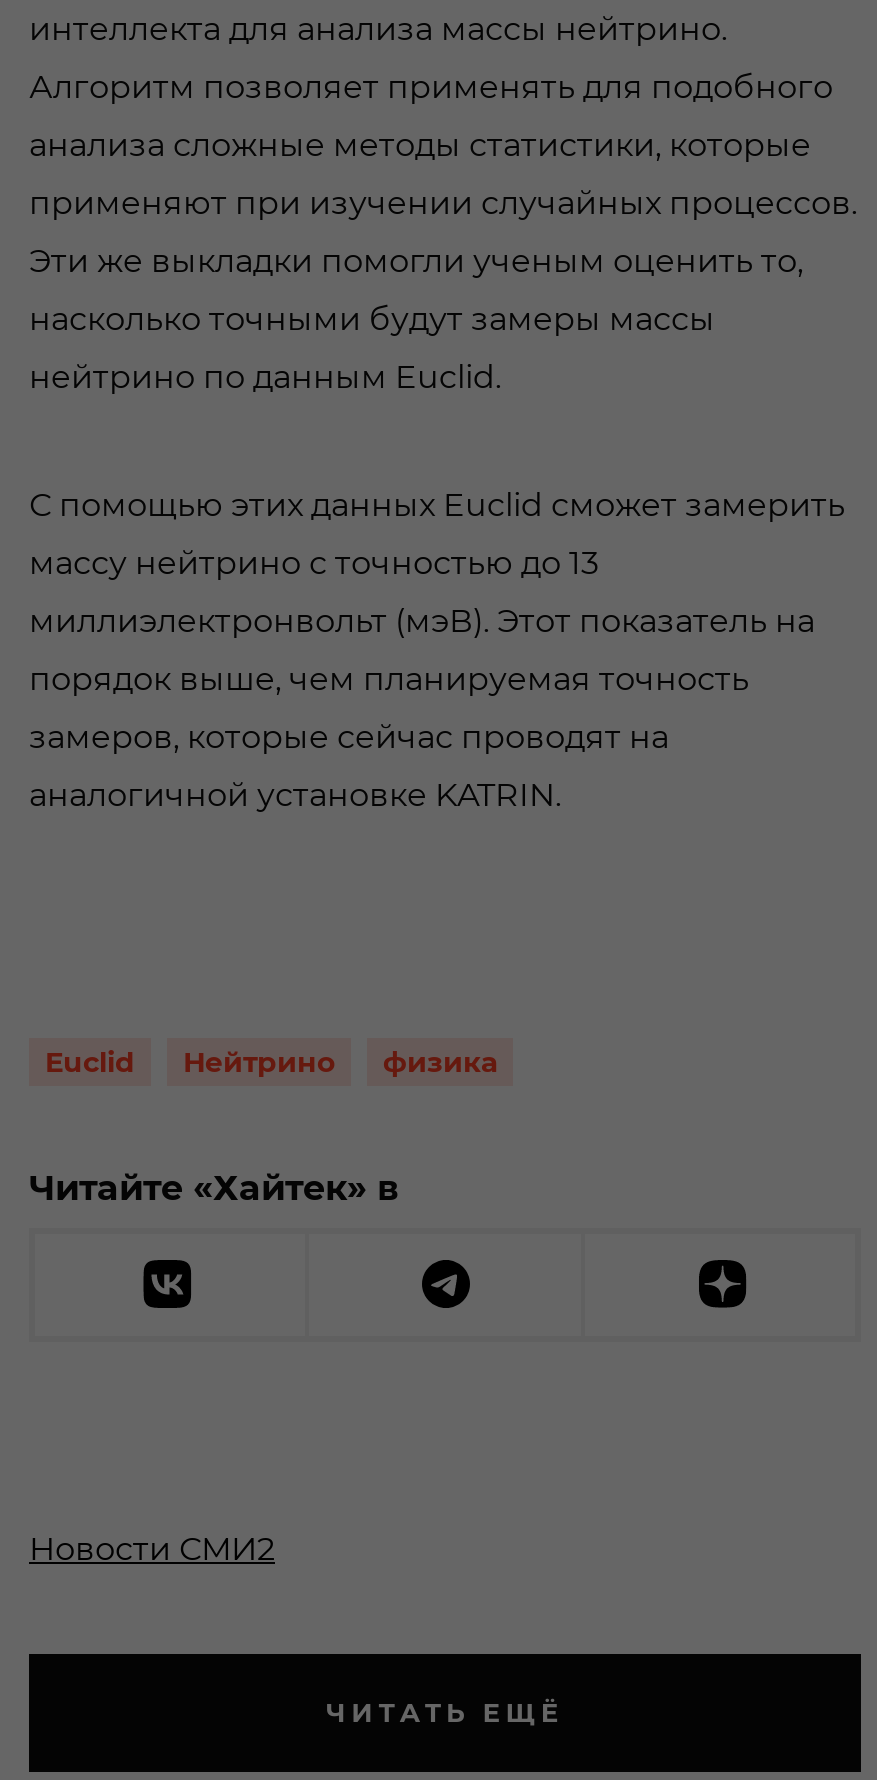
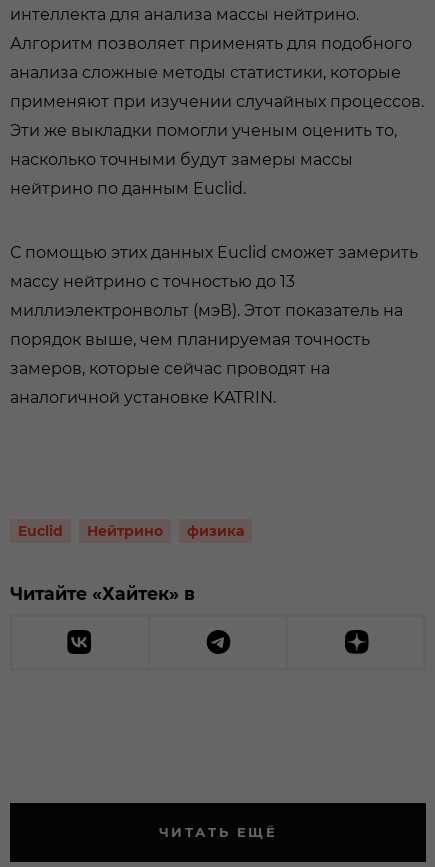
[29,1529,275,1567] Новости СМИ2 -> none

